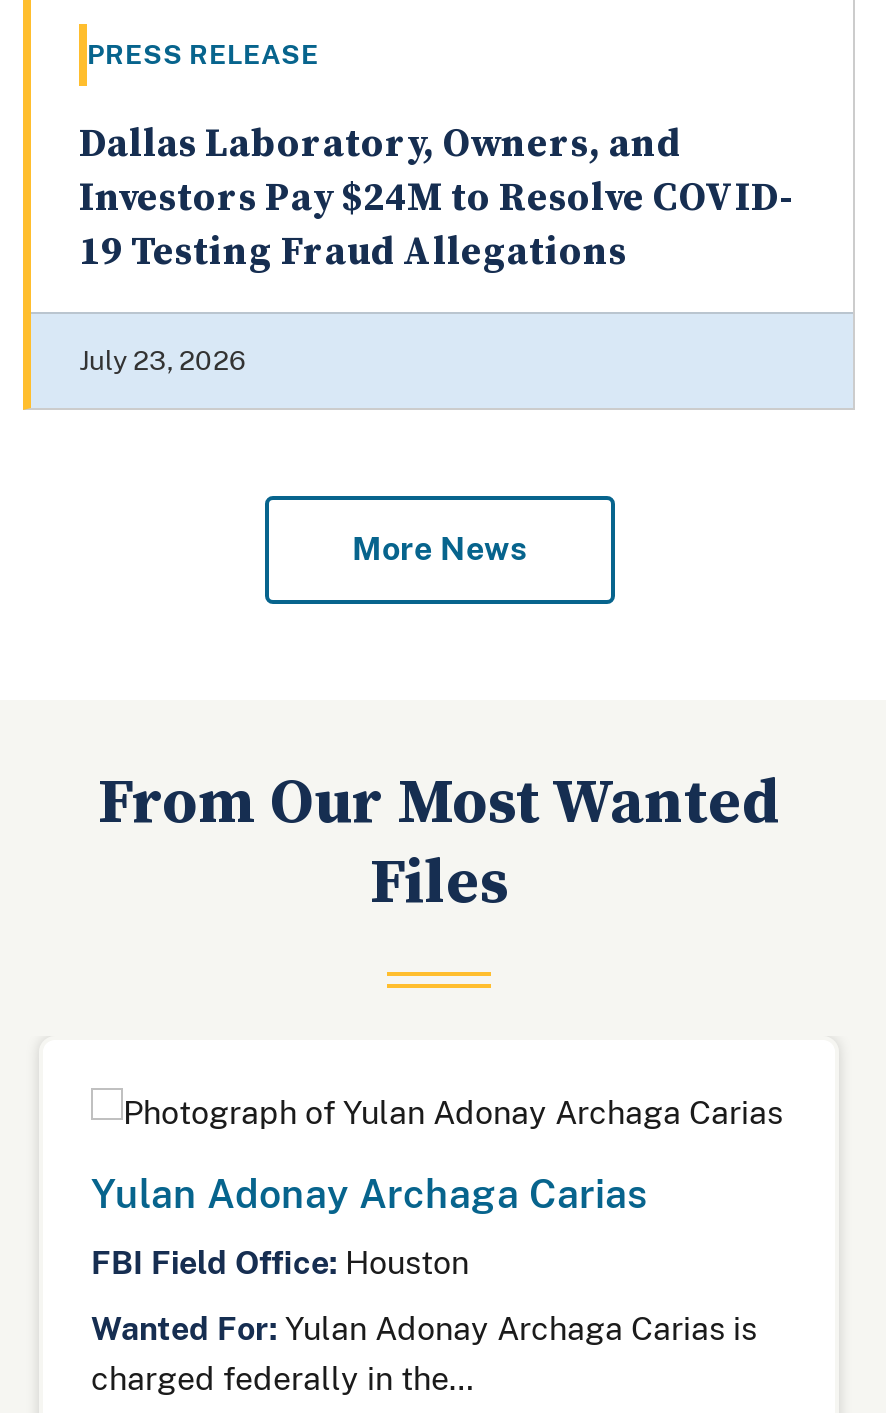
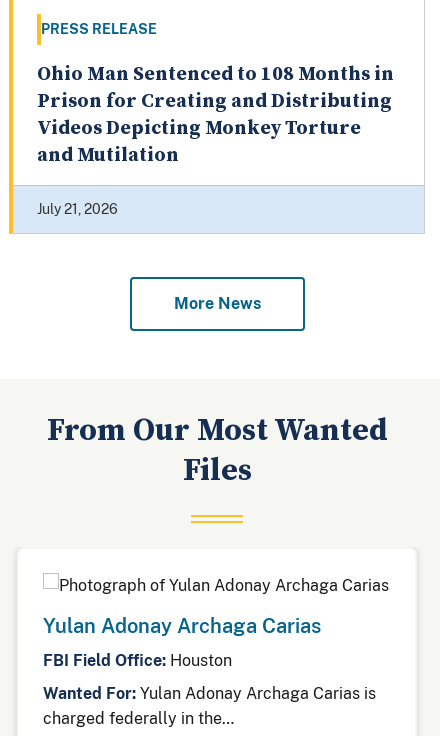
[79,120,793,278] Dallas Laboratory, Owners, and | Investors Pay $24M to Resolve COVID- | 19 Testing Fraud Allegations -> [37,62,394,168] Ohio Man Sentenced to 108 Months in | Prison for Creating and Distributing | Videos Depicting Monkey Torture | and Mutilation
[79,344,247,376] July 23, 2026 -> [37,201,118,217] July 21, 2026

